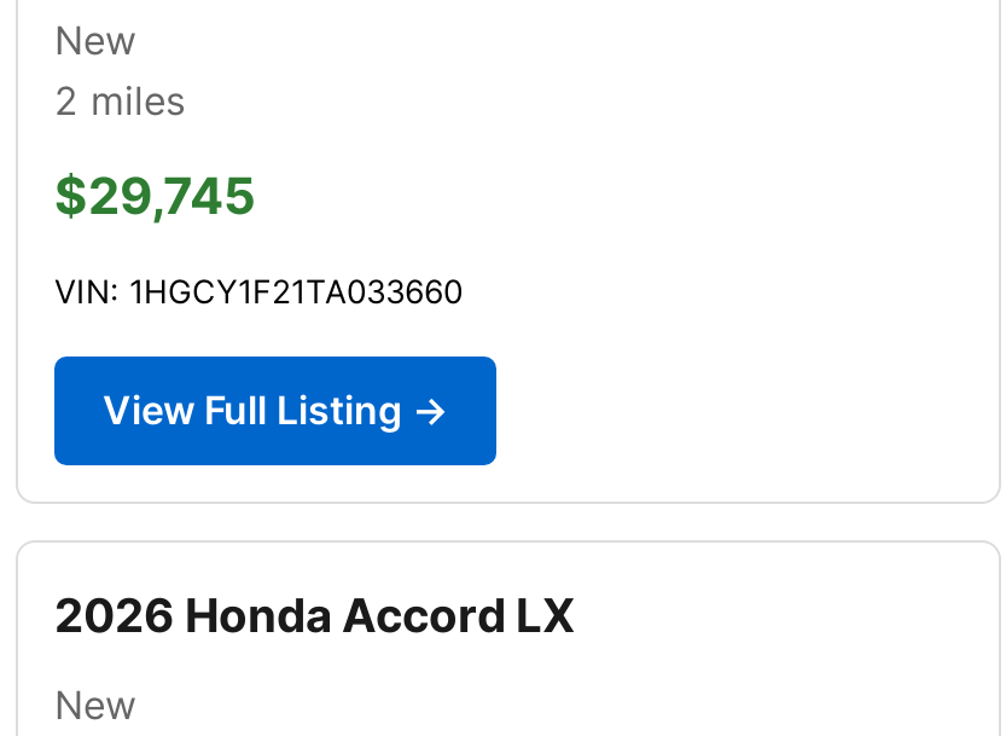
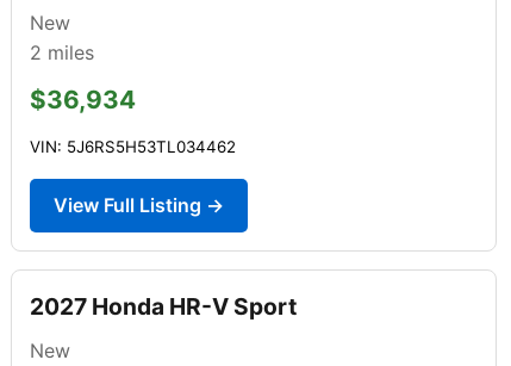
[54,165,255,226] $29,745 -> [30,85,136,114] $36,934
[54,272,463,310] VIN: 1HGCY1F21TA033660 -> [30,137,236,156] VIN: 5J6RS5H53TL034462
[54,586,576,644] 2026 Honda Accord LX -> [30,292,297,321] 2027 Honda HR-V Sport

